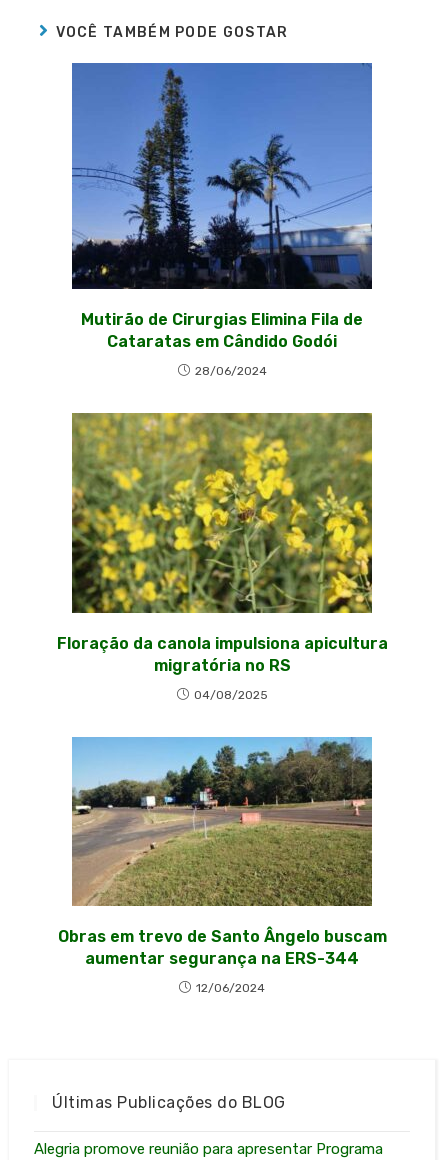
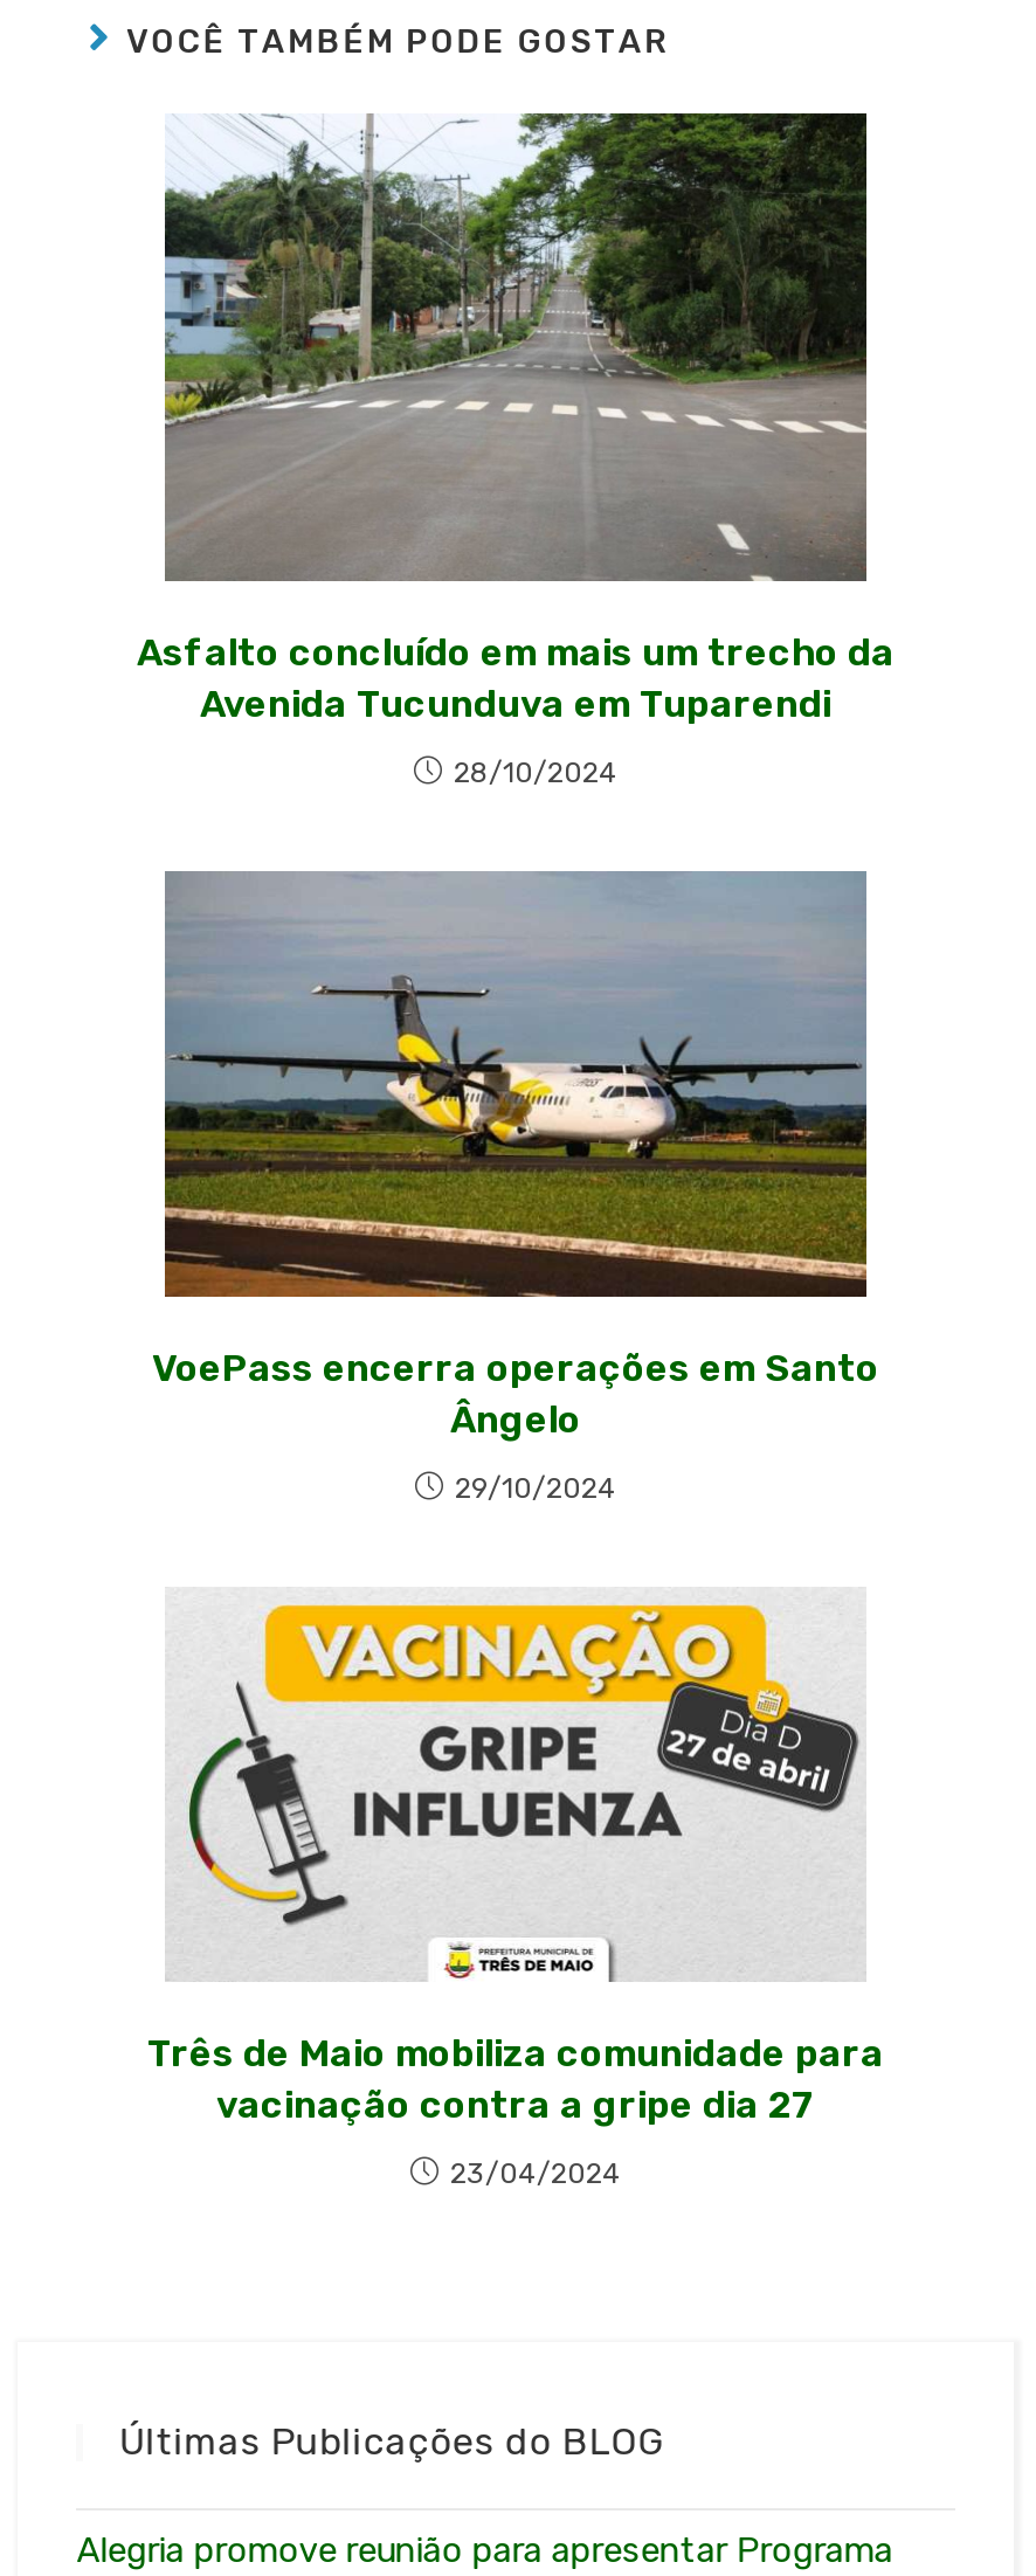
[71,62,373,351] [image] | Mutirão de Cirurgias Elimina Fila de | Cataratas em Cândido Godói -> [137,112,895,727] [image] | Asfalto concluído em mais um trecho da | Avenida Tucunduva em Tuparendi
[194,364,266,378] 28/06/2024 -> [454,757,617,790] 28/10/2024
[71,412,373,582] [image] -> [165,870,869,1300] [image]
[56,634,387,675] Floração da canola impulsiona apicultura | migratória no RS -> [152,1346,879,1442] VoePass encerra operações em Santo | Ângelo
[193,688,267,702] 04/08/2025 -> [455,1472,616,1505] 29/10/2024
[71,737,373,875] [image] -> [167,1600,866,1983] [image]
[57,927,386,968] Obras em trevo de Santo Ângelo buscam | aumentar segurança na ERS-344 -> [147,2031,884,2127] Três de Maio mobiliza comunidade para | vacinação contra a gripe dia 27
[196,981,265,995] 12/06/2024 -> [450,2157,621,2190] 23/04/2024

